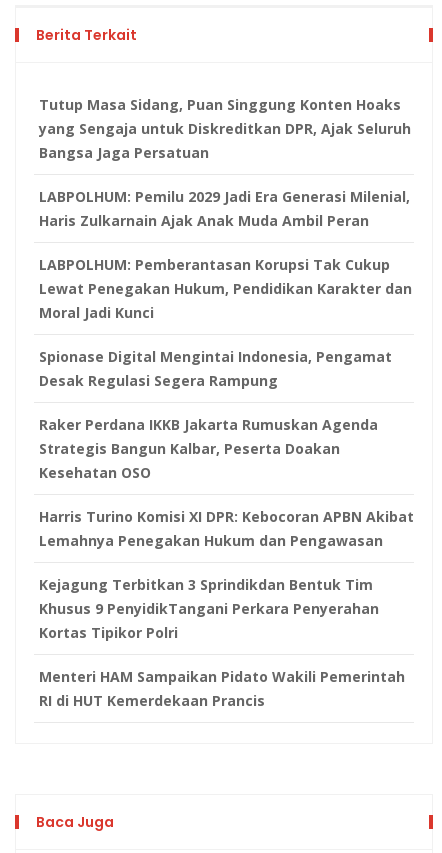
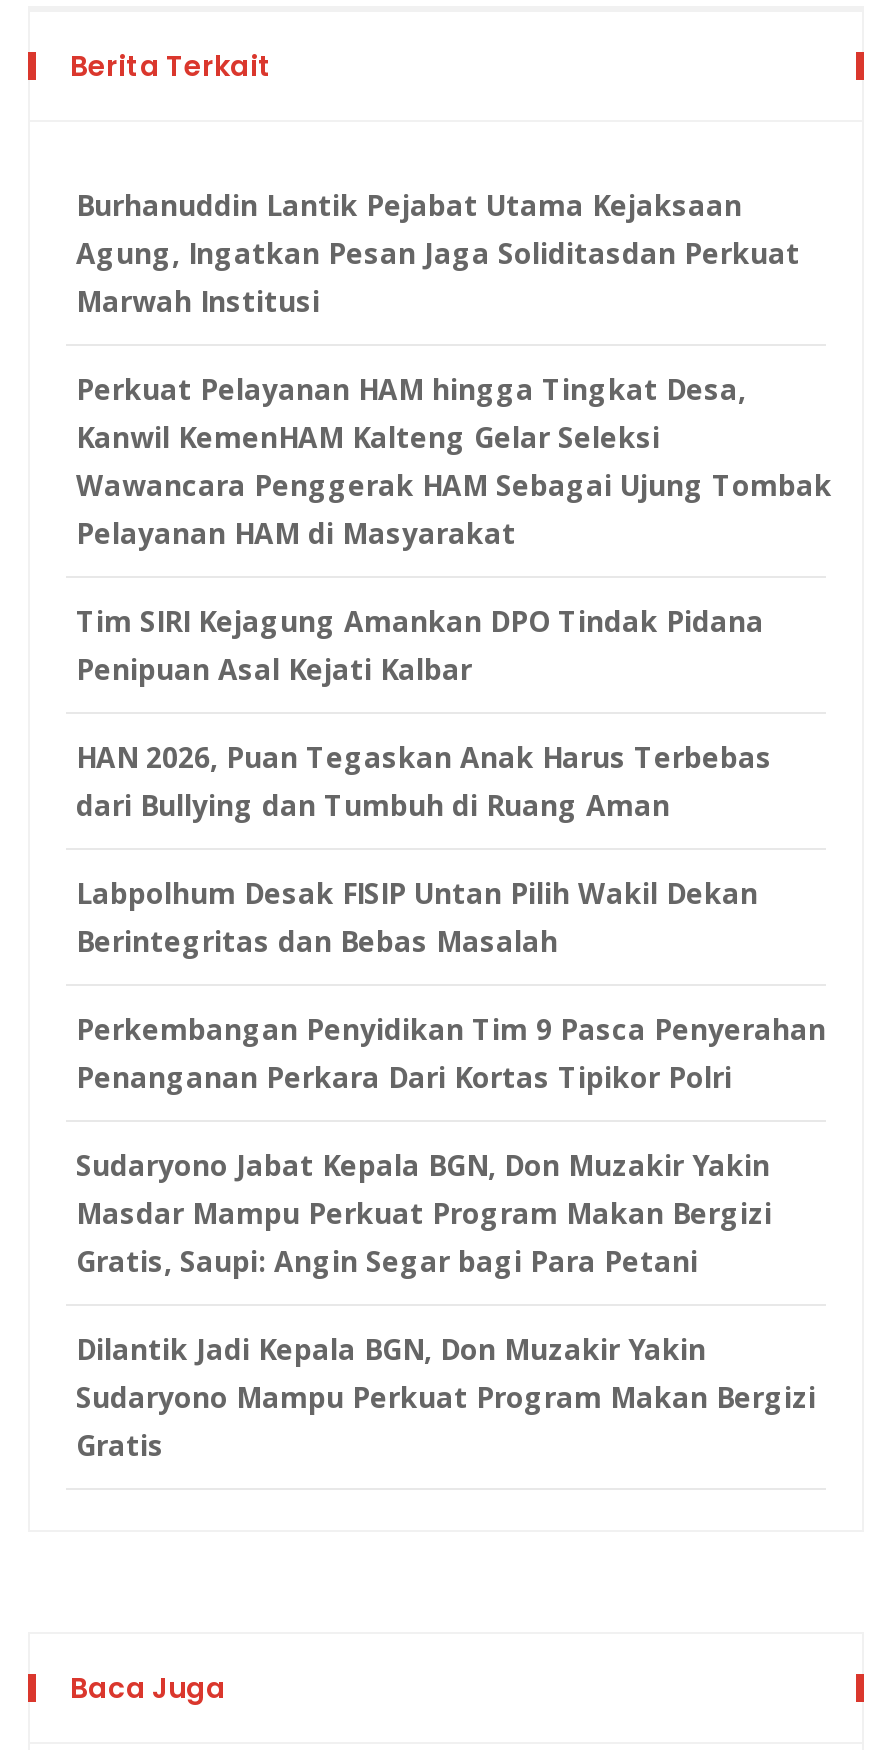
[39,95,411,162] Tutup Masa Sidang, Puan Singgung Konten Hoaks | yang Sengaja untuk Diskreditkan DPR, Ajak Seluruh | Bangsa Jaga Persatuan -> [76,186,800,320] Burhanuddin Lantik Pejabat Utama Kejaksaan | Agung, Ingatkan Pesan Jaga Soliditasdan Perkuat | Marwah Institusi
[39,187,410,230] LABPOLHUM: Pemilu 2029 Jadi Era Generasi Milenial, | Haris Zulkarnain Ajak Anak Muda Ambil Peran -> [76,370,832,552] Perkuat Pelayanan HAM hingga Tingkat Desa, | Kanwil KemenHAM Kalteng Gelar Seleksi | Wawancara Penggerak HAM Sebagai Ujung Tombak | Pelayanan HAM di Masyarakat
[39,255,412,322] LABPOLHUM: Pemberantasan Korupsi Tak Cukup | Lewat Penegakan Hukum, Pendidikan Karakter dan | Moral Jadi Kunci -> [76,602,764,688] Tim SIRI Kejagung Amankan DPO Tindak Pidana | Penipuan Asal Kejati Kalbar
[39,347,392,390] Spionase Digital Mengintai Indonesia, Pengamat | Desak Regulasi Segera Rampung -> [76,738,772,824] HAN 2026, Puan Tegaskan Anak Harus Terbebas | dari Bullying dan Tumbuh di Ruang Aman
[39,415,378,482] Raker Perdana IKKB Jakarta Rumuskan Agenda | Strategis Bangun Kalbar, Peserta Doakan | Kesehatan OSO -> [76,874,758,960] Labpolhum Desak FISIP Untan Pilih Wakil Dekan | Berintegritas dan Bebas Masalah
[39,507,414,550] Harris Turino Komisi XI DPR: Kebocoran APBN Akibat | Lemahnya Penegakan Hukum dan Pengawasan -> [76,1010,826,1096] Perkembangan Penyidikan Tim 9 Pasca Penyerahan | Penanganan Perkara Dari Kortas Tipikor Polri
[39,575,379,642] Kejagung Terbitkan 3 Sprindikdan Bentuk Tim | Khusus 9 PenyidikTangani Perkara Penyerahan | Kortas Tipikor Polri -> [76,1146,772,1280] Sudaryono Jabat Kepala BGN, Don Muzakir Yakin | Masdar Mampu Perkuat Program Makan Bergizi | Gratis, Saupi: Angin Segar bagi Para Petani
[39,667,405,710] Menteri HAM Sampaikan Pidato Wakili Pemerintah | RI di HUT Kemerdekaan Prancis -> [76,1330,816,1464] Dilantik Jadi Kepala BGN, Don Muzakir Yakin | Sudaryono Mampu Perkuat Program Makan Bergizi | Gratis

